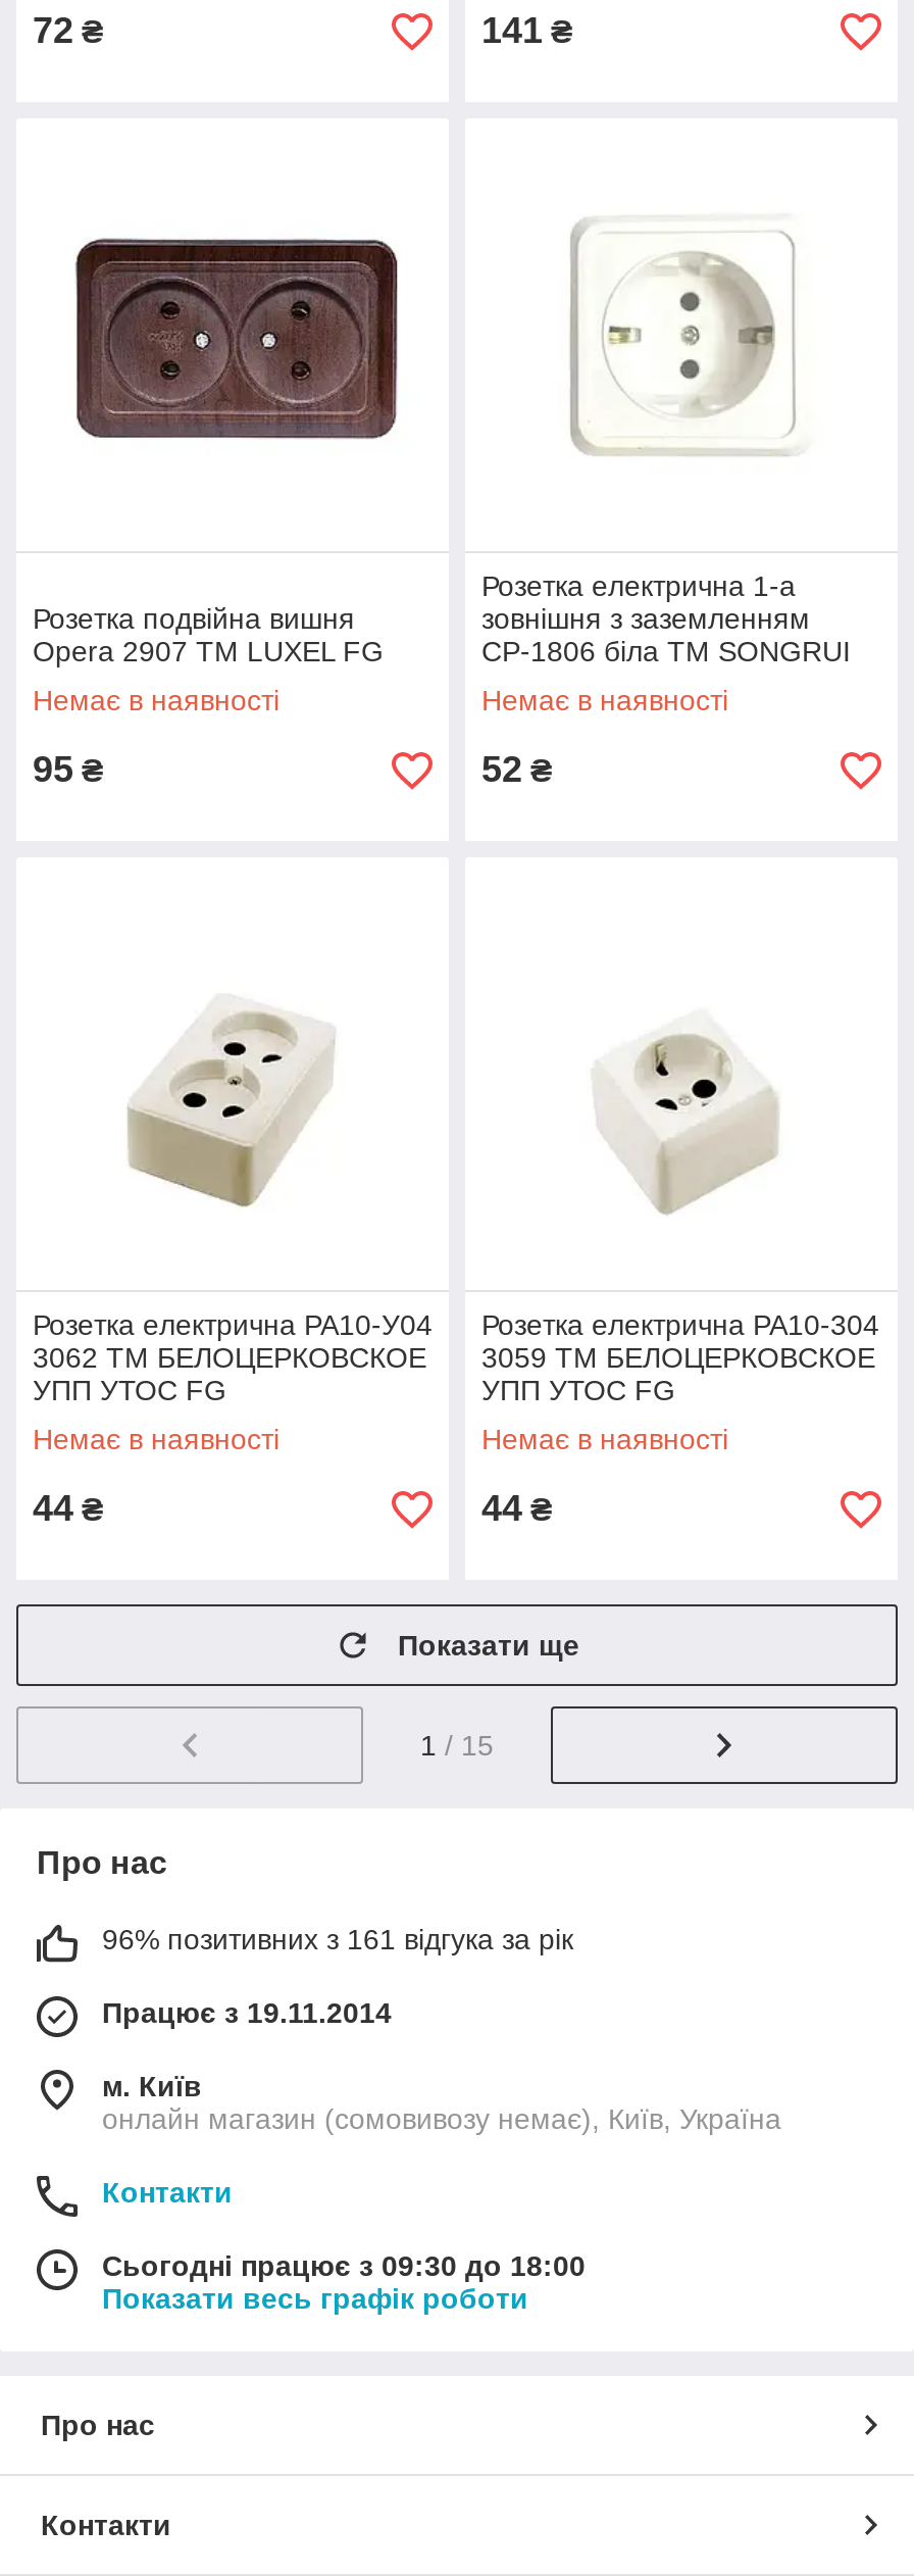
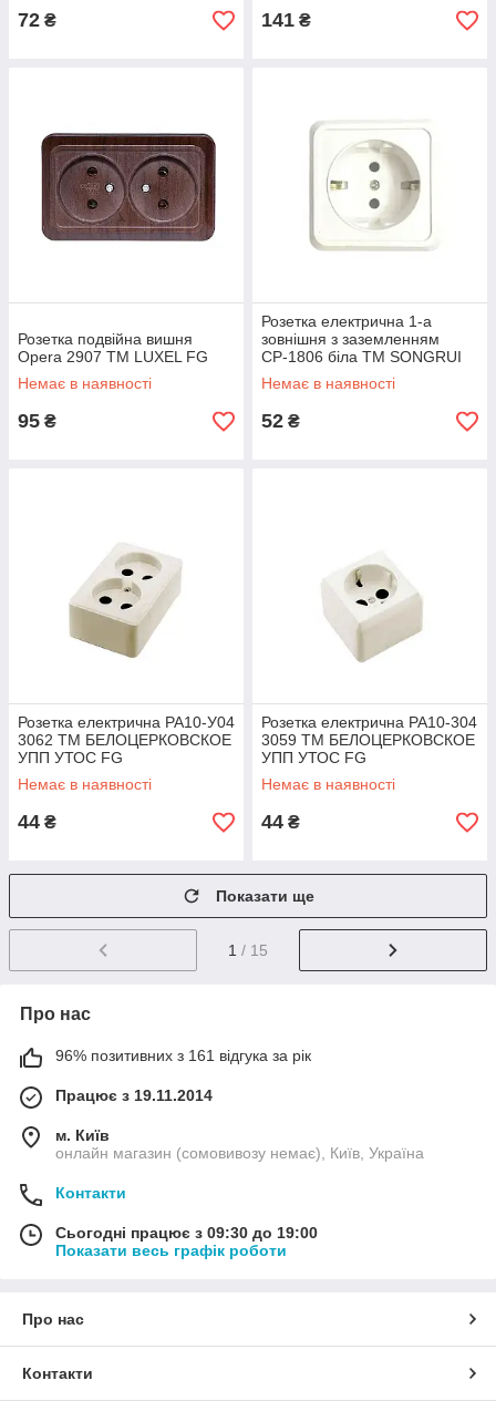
[102,2250,586,2282] Сьогодні працює з 09:30 до 18:00 -> [55,1224,318,1242] Сьогодні працює з 09:30 до 19:00

